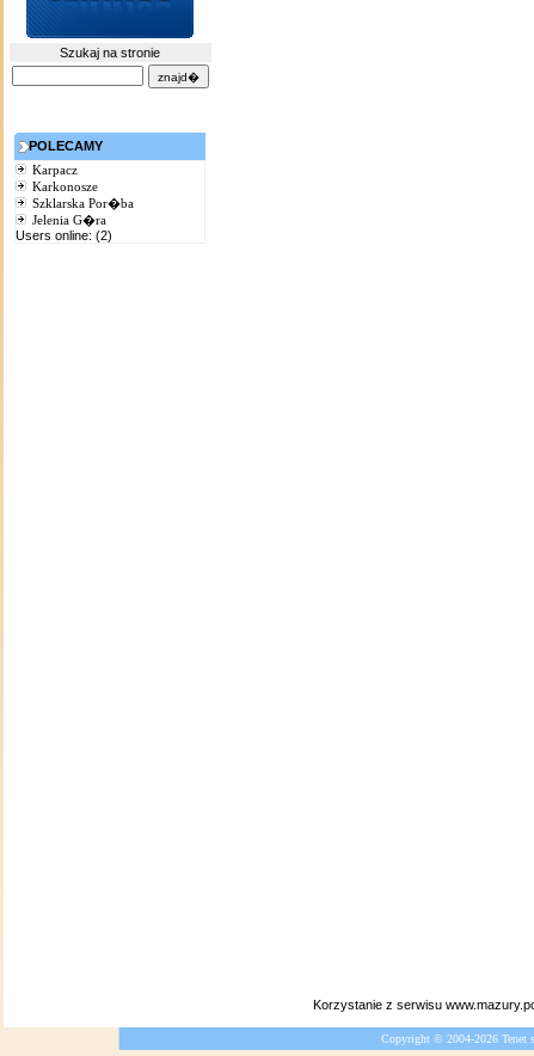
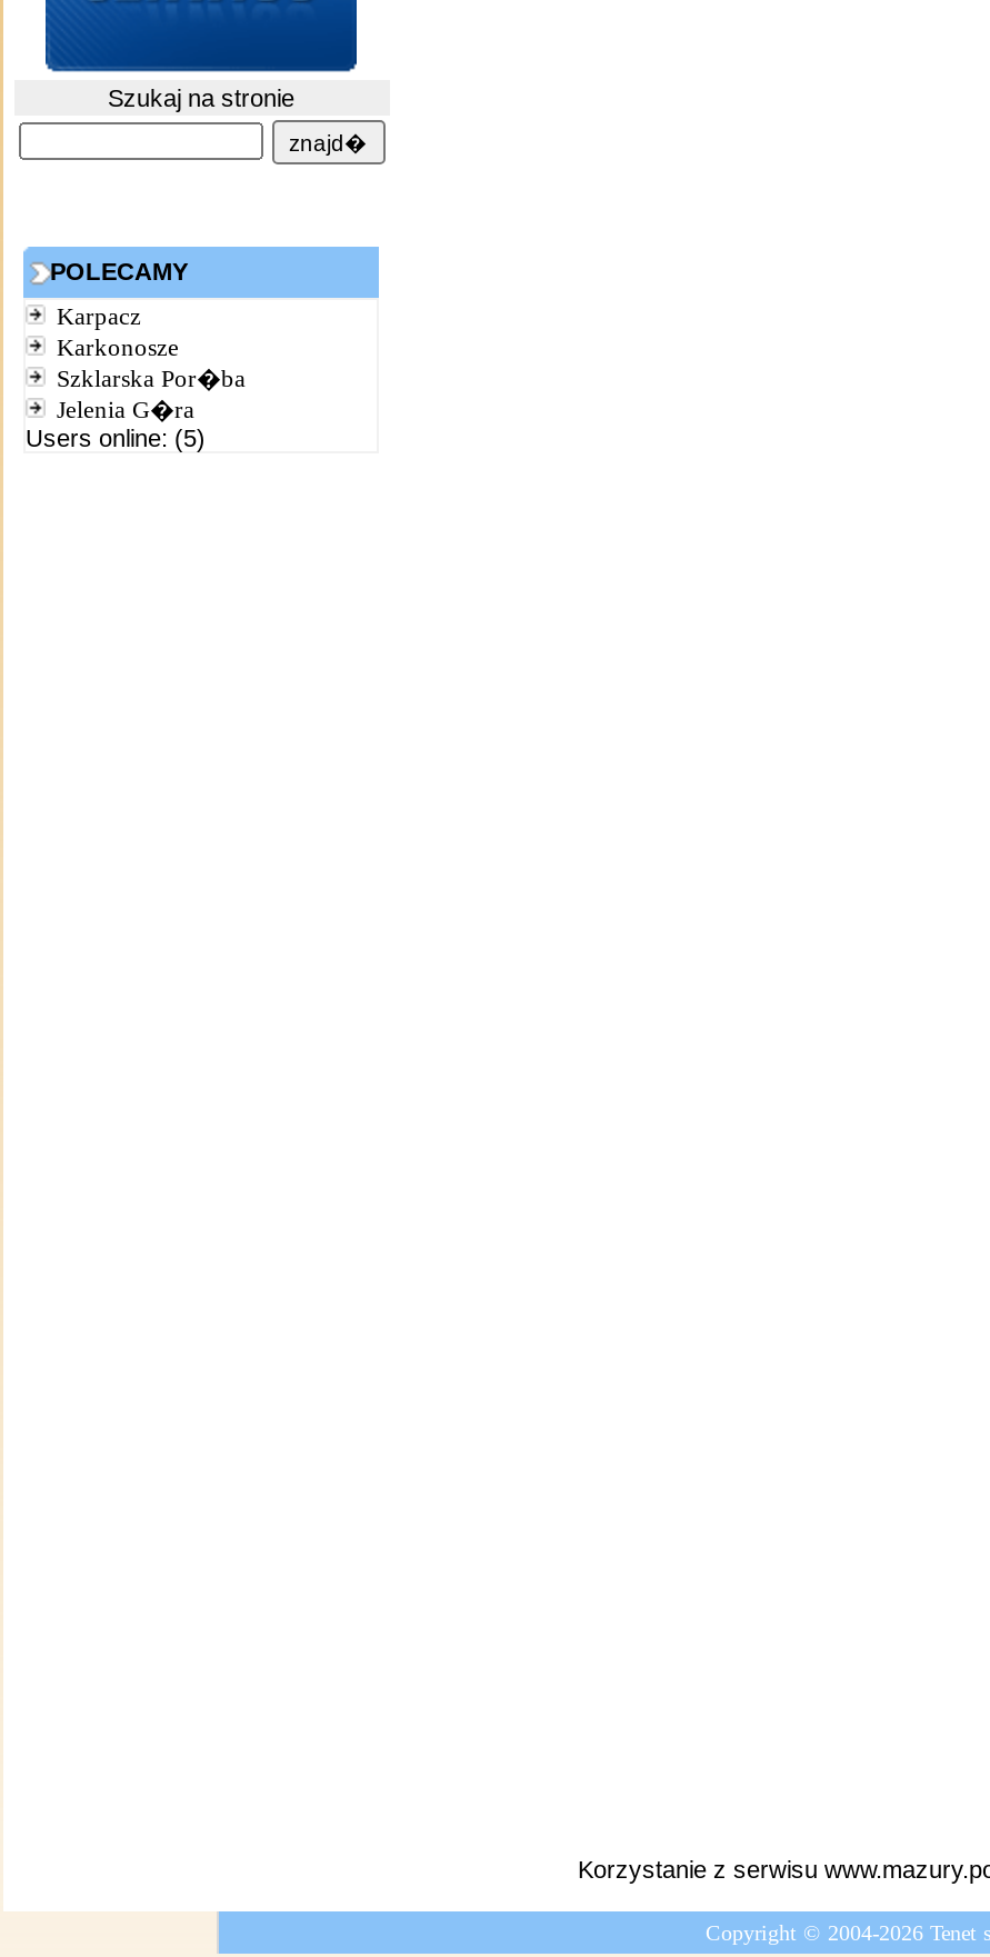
[16,228,112,242] Users online: (2) -> [26,425,206,451] Users online: (5)

